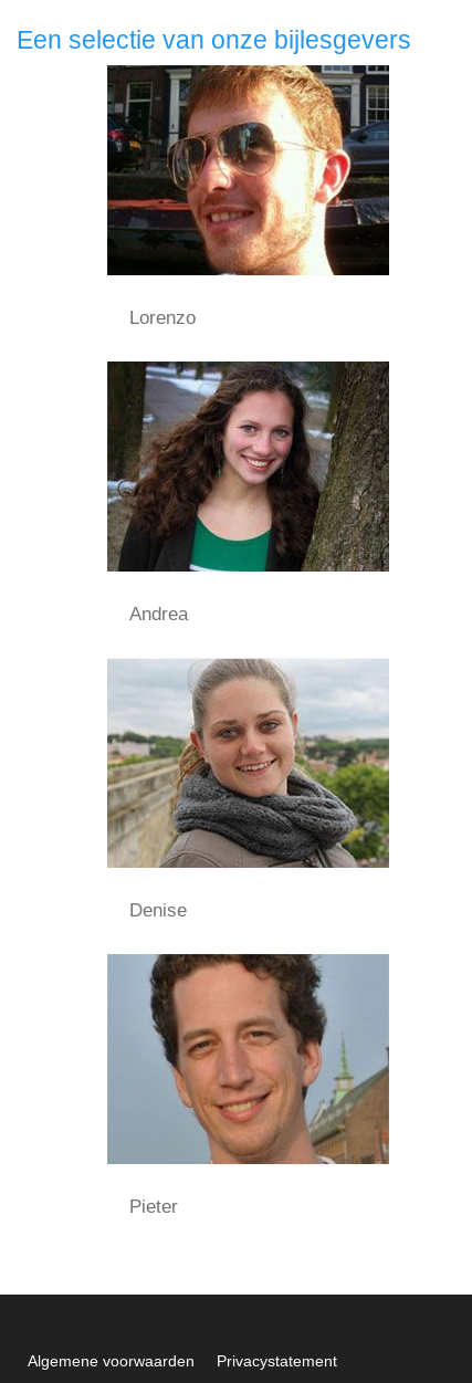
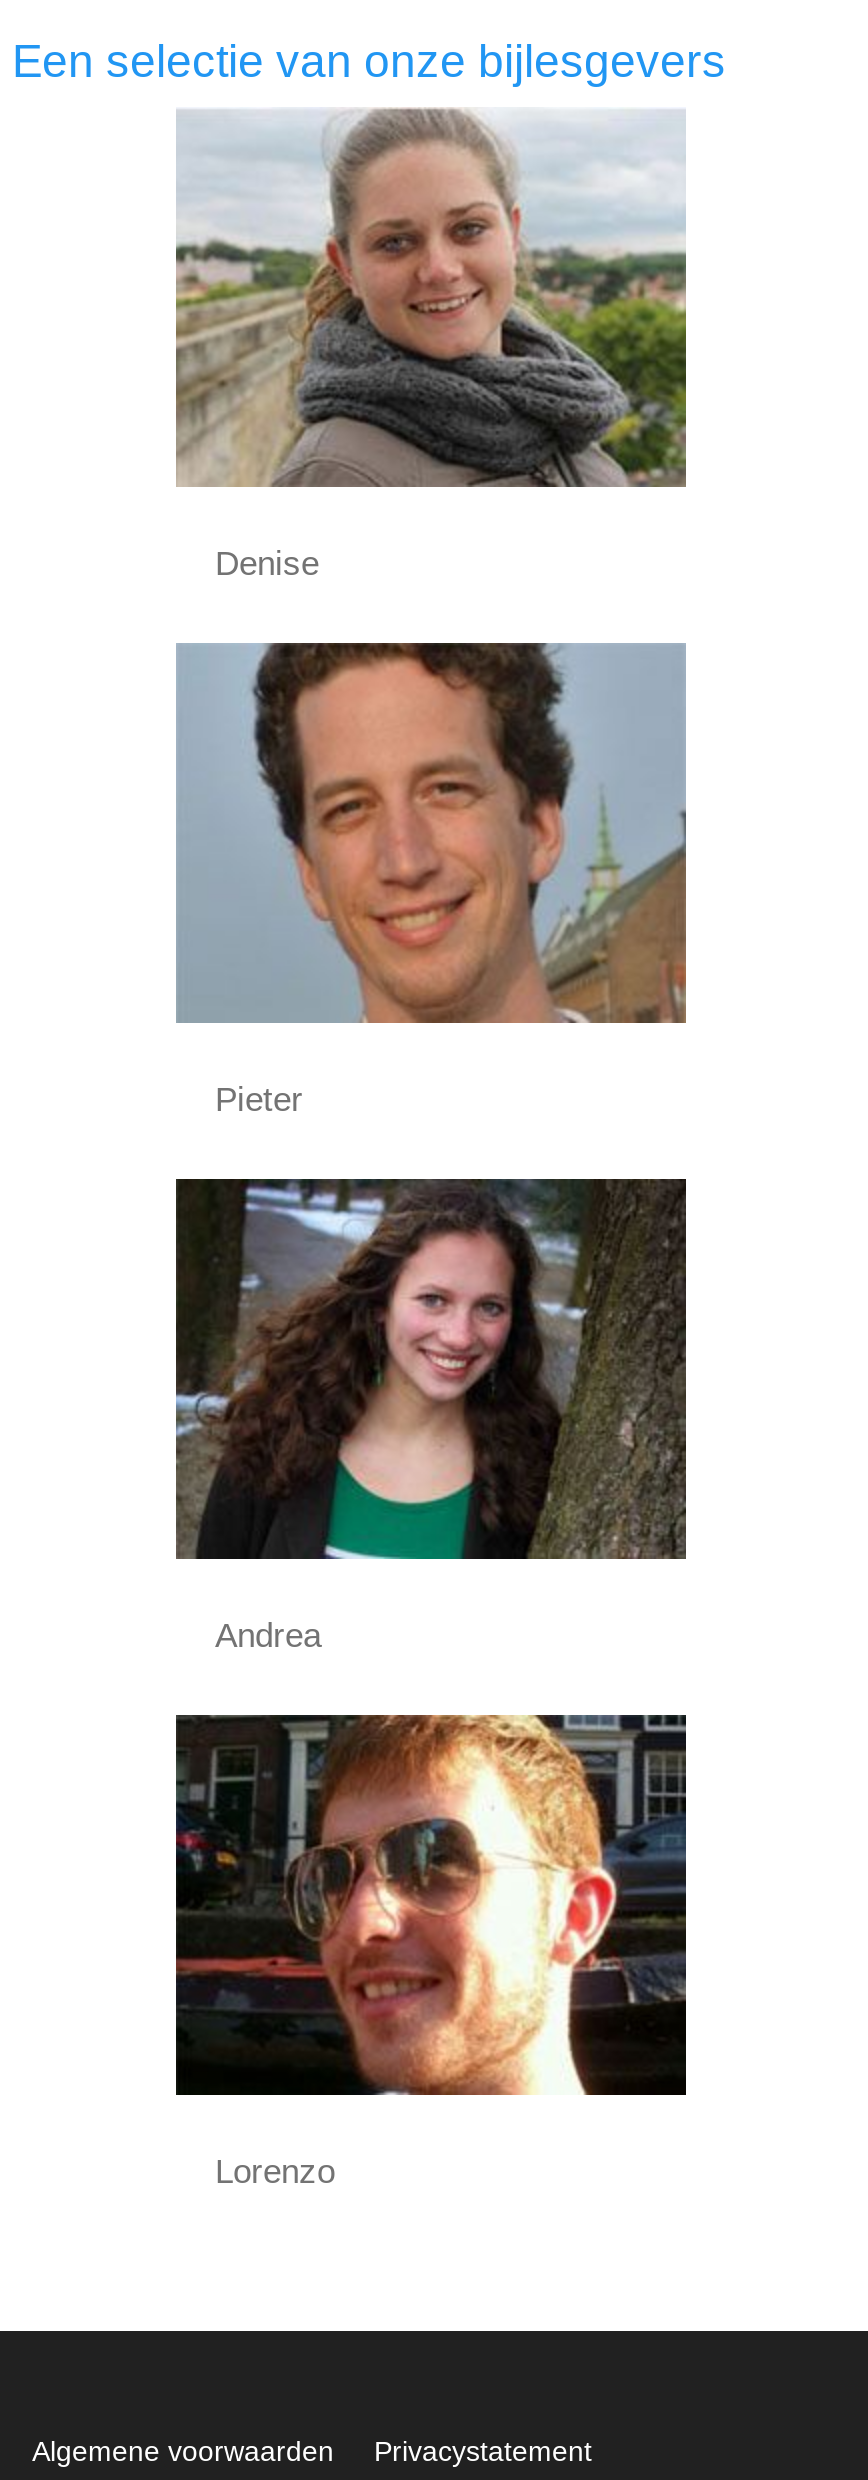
moved [106,64,390,328] -> [176,1713,688,2190]: [image] | Lorenzo
moved [107,360,390,624] -> [174,1177,688,1654]: [image] | Andrea
moved [105,657,391,1217] -> [172,105,690,1118]: [image] | Denise | Pieter

